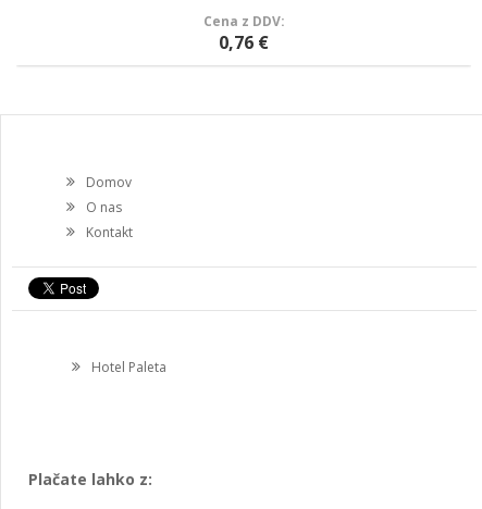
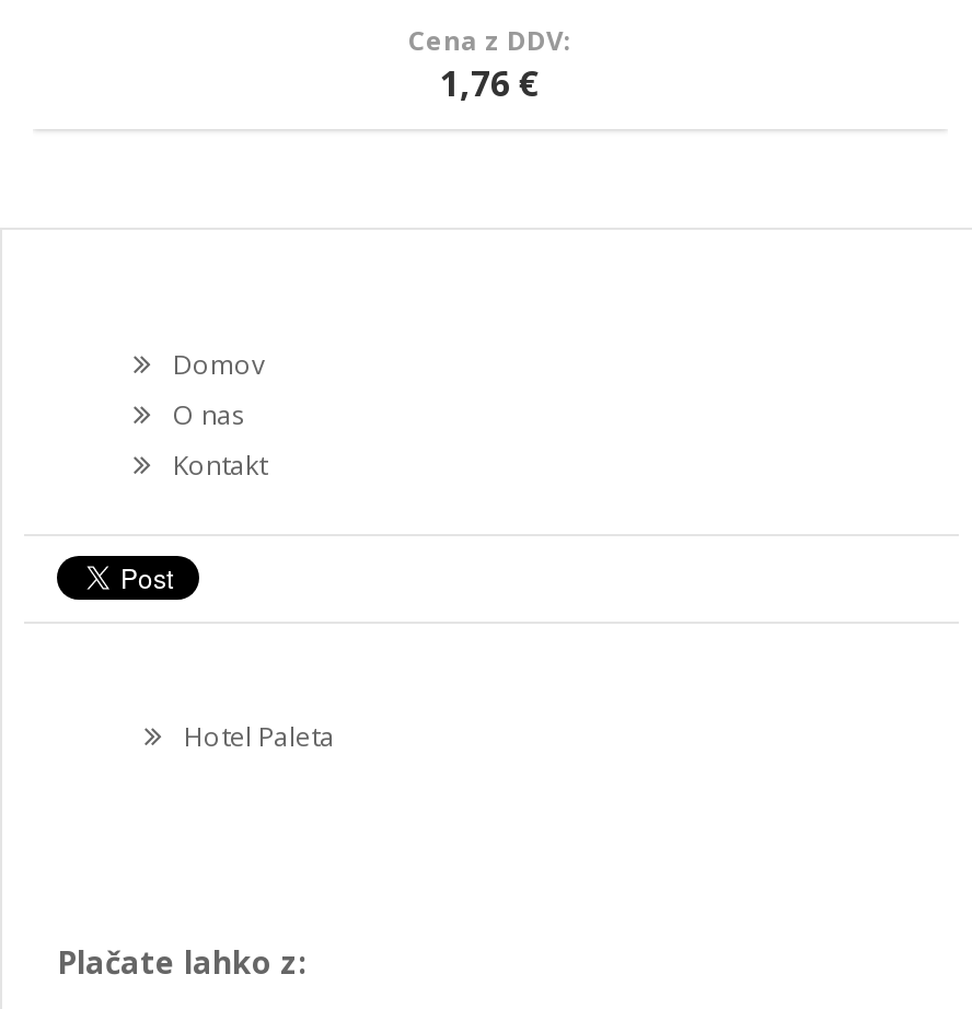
[219,30,269,54] 0,76 € -> [440,58,541,106] 1,76 €

